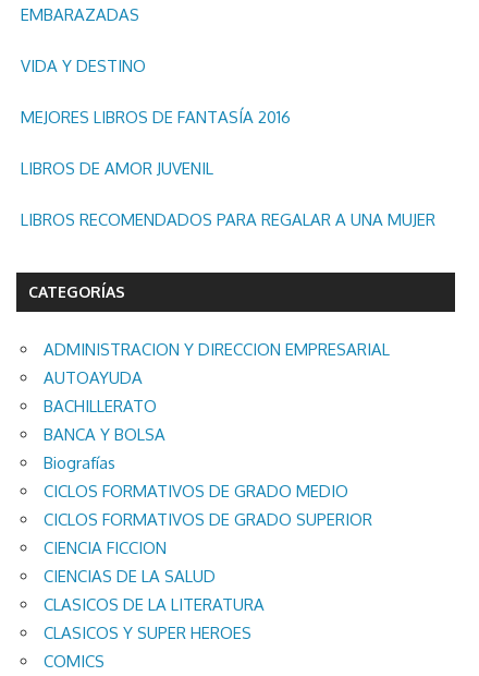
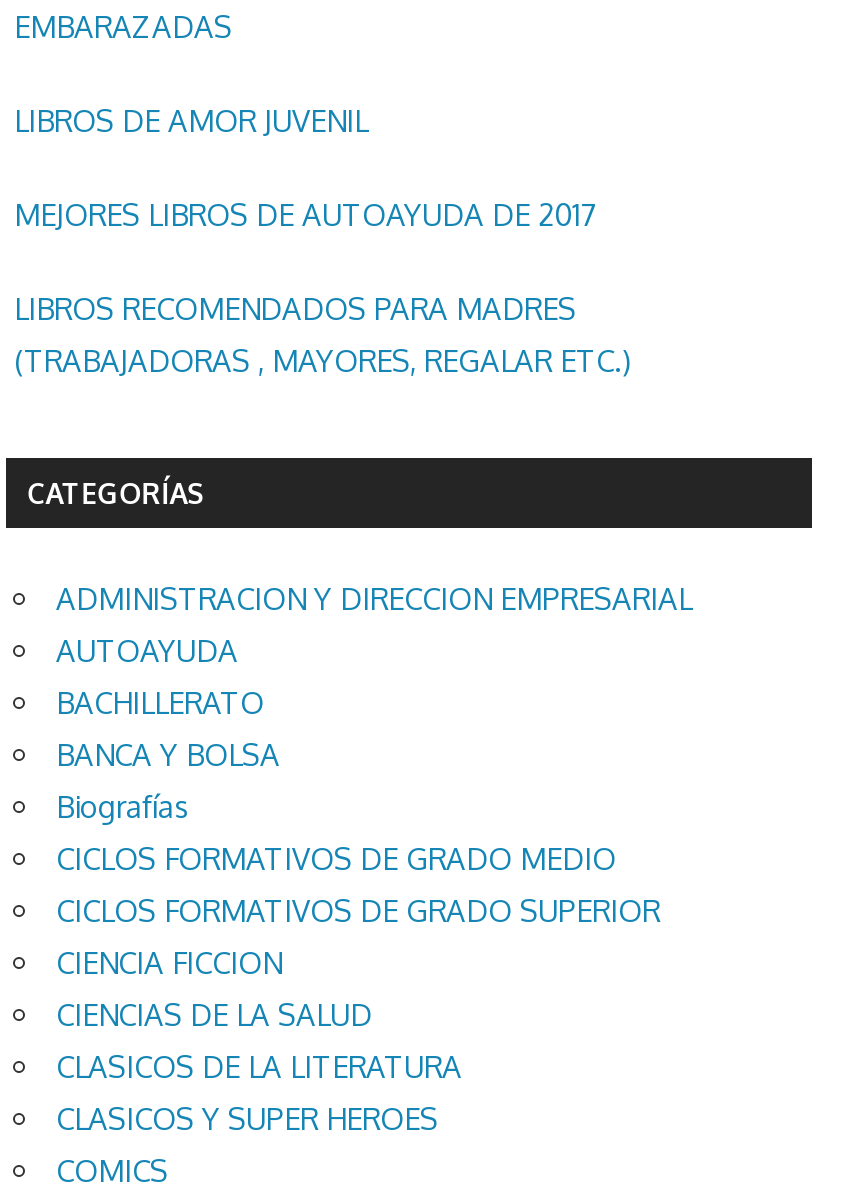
[21,55,291,127] VIDA Y DESTINO | MEJORES LIBROS DE FANTASÍA 2016 -> none
moved [21,158,213,178] -> [14,101,368,139]: LIBROS DE AMOR JUVENIL
[21,209,435,230] LIBROS RECOMENDADOS PARA REGALAR A UNA MUJER -> [14,195,632,379] MEJORES LIBROS DE AUTOAYUDA DE 2017 | LIBROS RECOMENDADOS PARA MADRES | (TRABAJADORAS , MAYORES, REGALAR ETC.)

